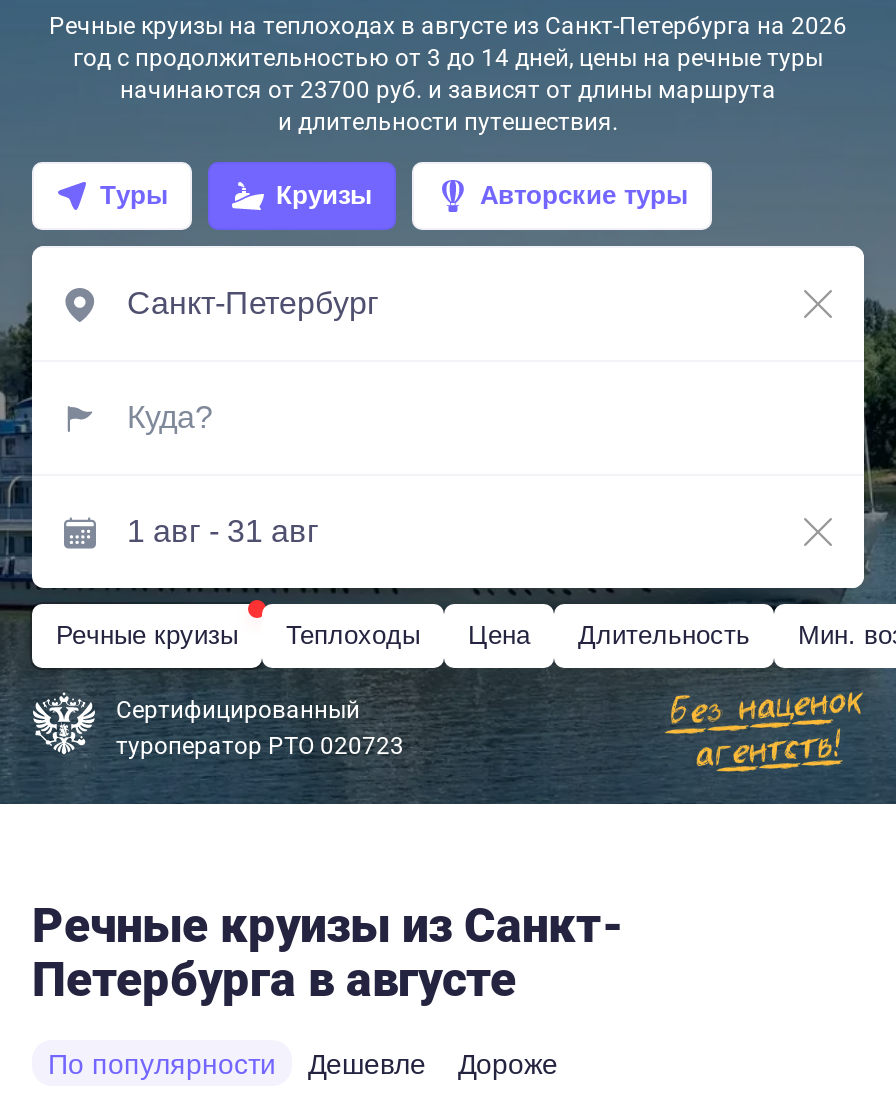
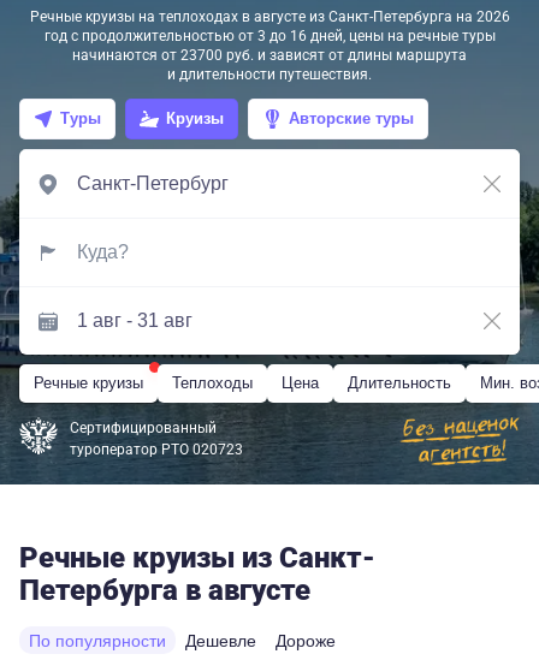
[73,44,823,72] год с продолжительностью от 3 до 14 дней, цены на речные туры -> [44,28,495,44] год с продолжительностью от 3 до 16 дней, цены на речные туры

